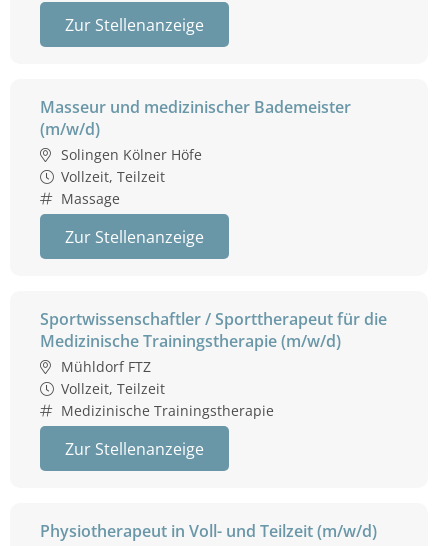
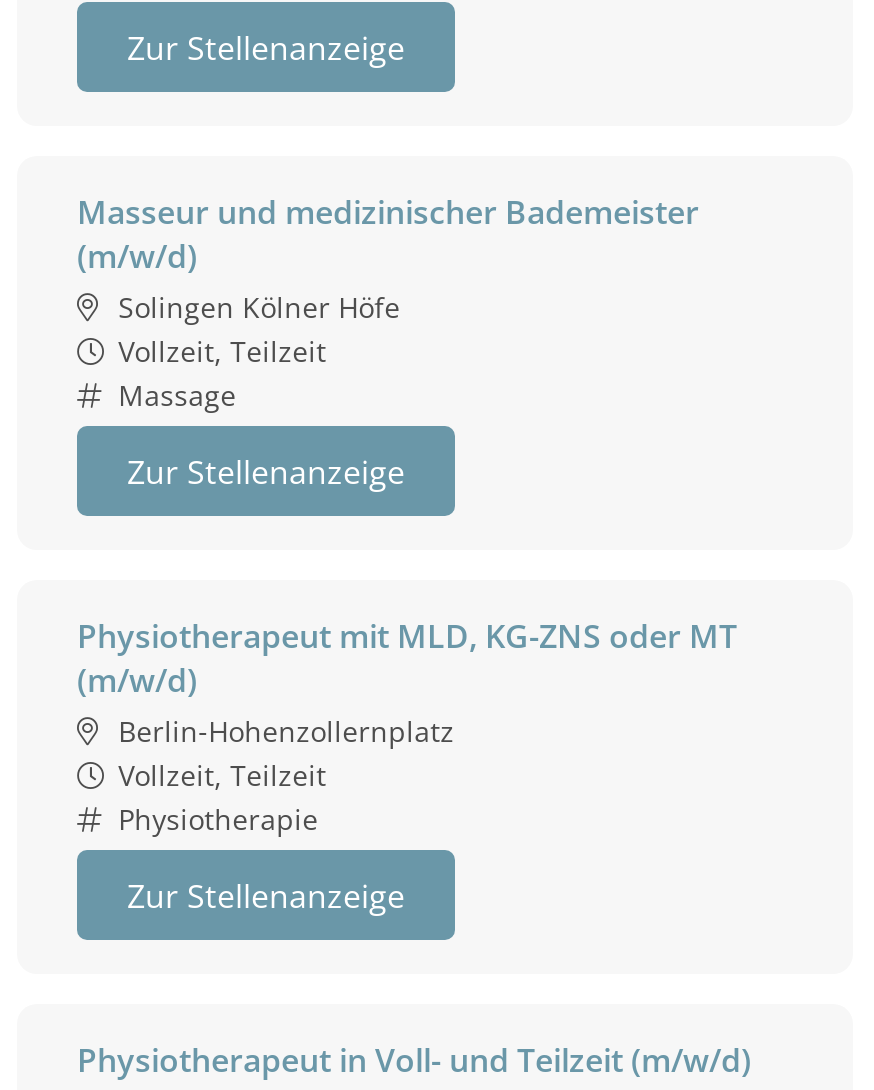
[40,308,387,376] Sportwissenschaftler / Sporttherapeut für die | Medizinische Trainingstherapie (m/w/d) | Mühldorf FTZ -> [77,615,737,751] Physiotherapeut mit MLD, KG-ZNS oder MT | (m/w/d) | Berlin-Hohenzollernplatz
[61,401,274,420] Medizinische Trainingstherapie -> [118,801,318,839] Physiotherapie

